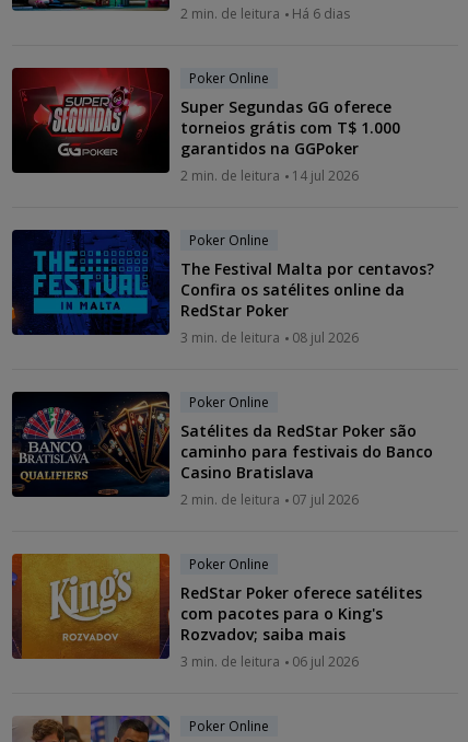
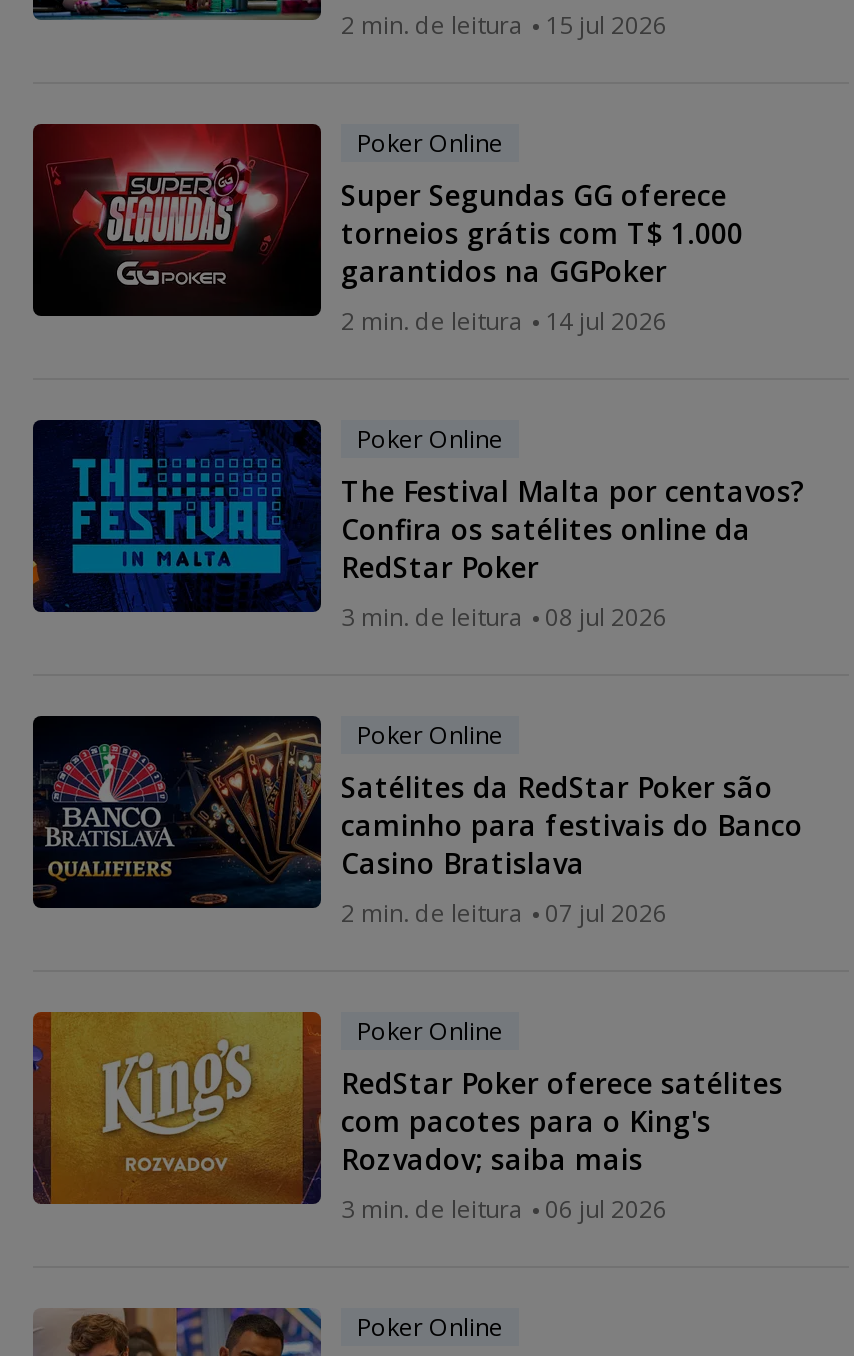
[180,4,350,23] 2 min. de leitura Há 6 dias -> [341,7,667,41] 2 min. de leitura 15 jul 2026

